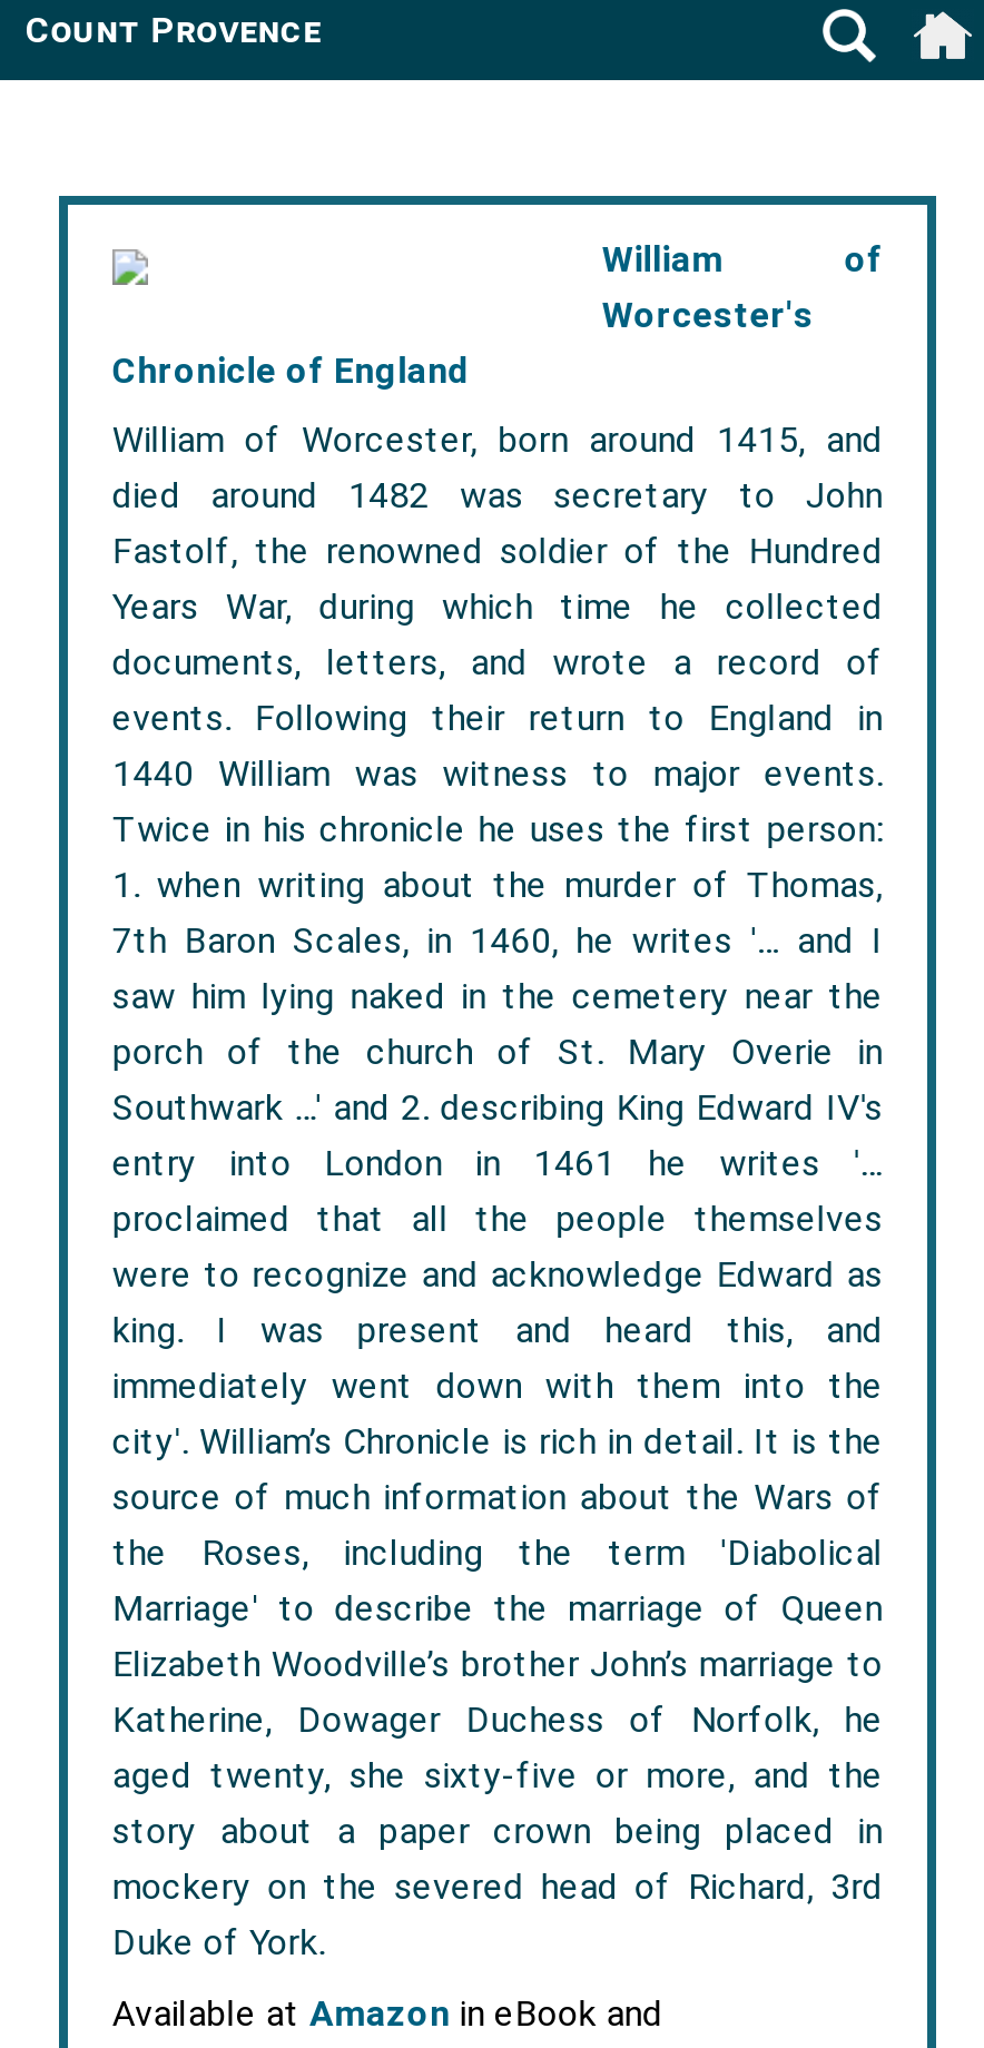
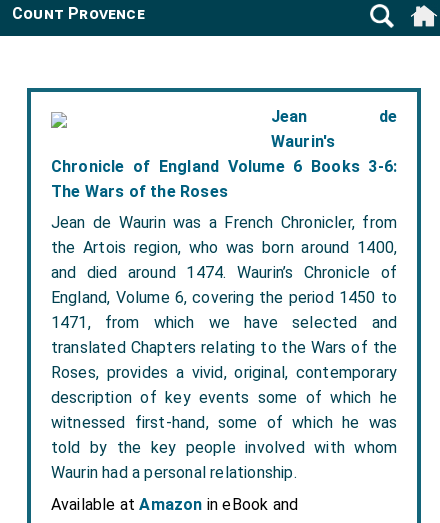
[112,238,883,392] William of | Worcester's | Chronicle of England -> [51,107,397,201] Jean de | Waurin's | Chronicle of England Volume 6 Books 3-6: | The Wars of the Roses
[112,419,883,1963] William of Worcester, born around 1415, and | died around 1482 was secretary to John | Fastolf, the renowned soldier of the Hundred | Years War, during which time he collected | documents, letters, and wrote a record of | events. Following their return to England in | 1440 William was witness to major events. | Twice in his chronicle he uses the first person: | 1. when writing about the murder of Thomas, | 7th Baron Scales, in 1460, he writes '… and I | saw him lying naked in the cemetery near the | porch of the church of St. Mary Overie in | Southwark …' and 2. describing King Edward IV's | entry into London in 1461 he writes '… | proclaimed that all the people themselves | were to recognize and acknowledge Edward as | king. I was present and heard this, and | immediately went down with them into the | city'. William’s Chronicle is rich in detail. It is the | source of much information about the Wars of | the Roses, including the term 'Diabolical | Marriage' to describe the marriage of Queen | Elizabeth Woodville’s brother John’s marriage to | Katherine, Dowager Duchess of Norfolk, he | aged twenty, she sixty-five or more, and the | story about a paper crown being placed in | mockery on the severed head of Richard, 3rd | Duke of York. -> [51,213,397,482] Jean de Waurin was a French Chronicler, from | the Artois region, who was born around 1400, | and died around 1474. Waurin’s Chronicle of | England, Volume 6, covering the period 1450 to | 1471, from which we have selected and | translated Chapters relating to the Wars of the | Roses, provides a vivid, original, contemporary | description of key events some of which he | witnessed first-hand, some of which he was | told by the key people involved with whom | Waurin had a personal relationship.

